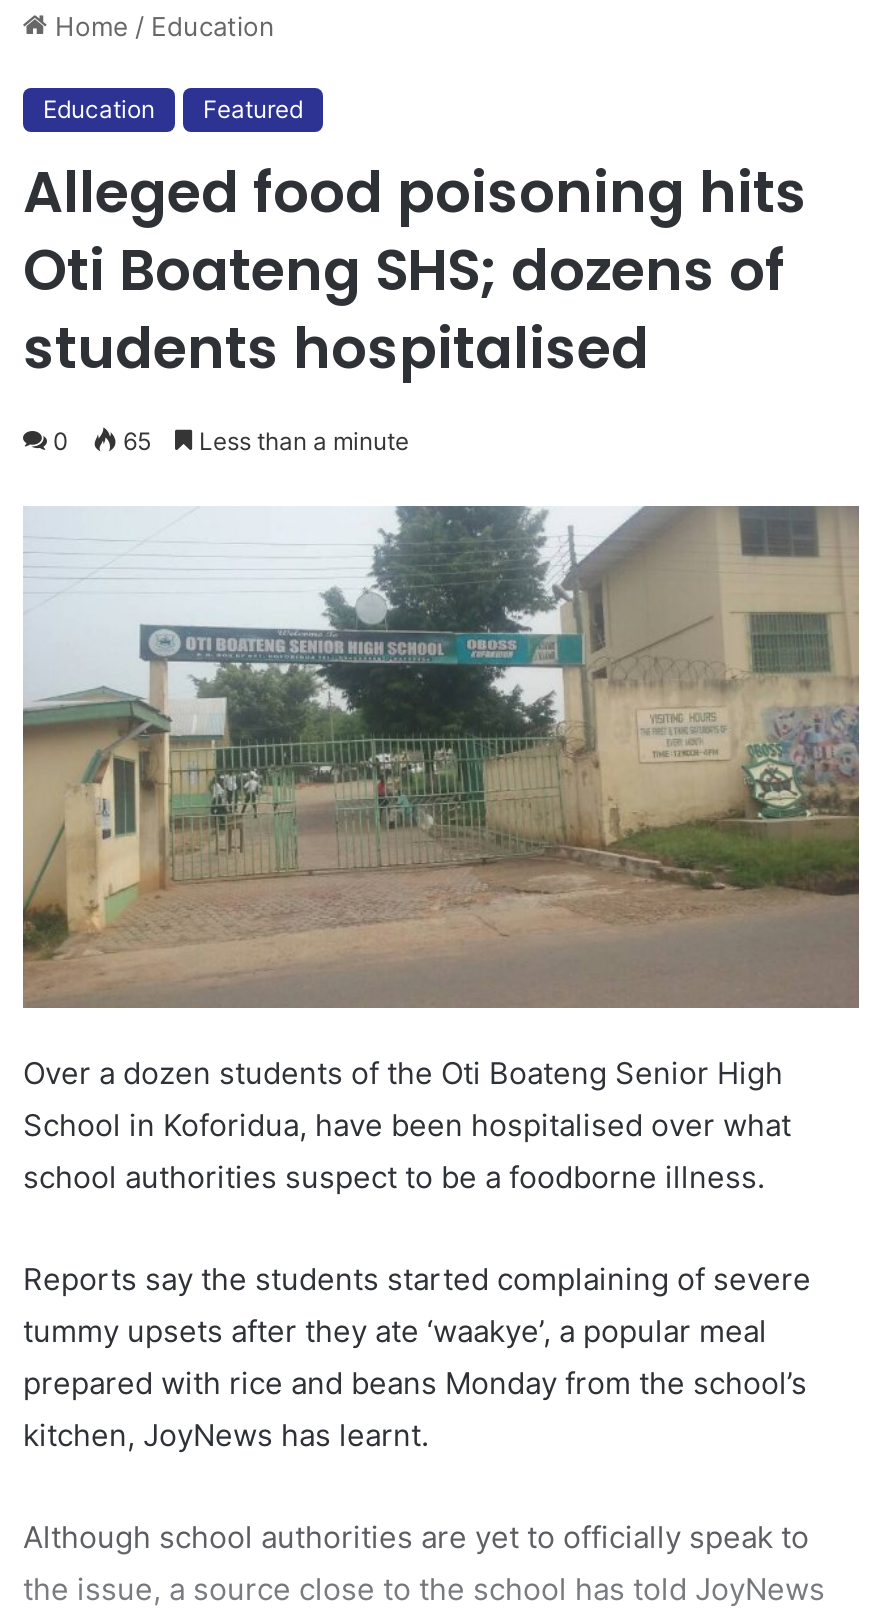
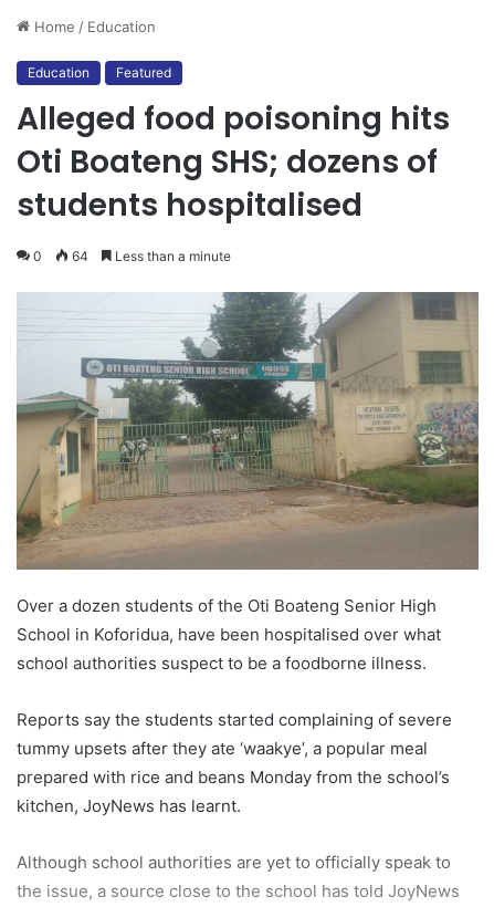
[53,426,409,456] 0 65 Less than a minute -> [33,248,231,265] 0 64 Less than a minute

